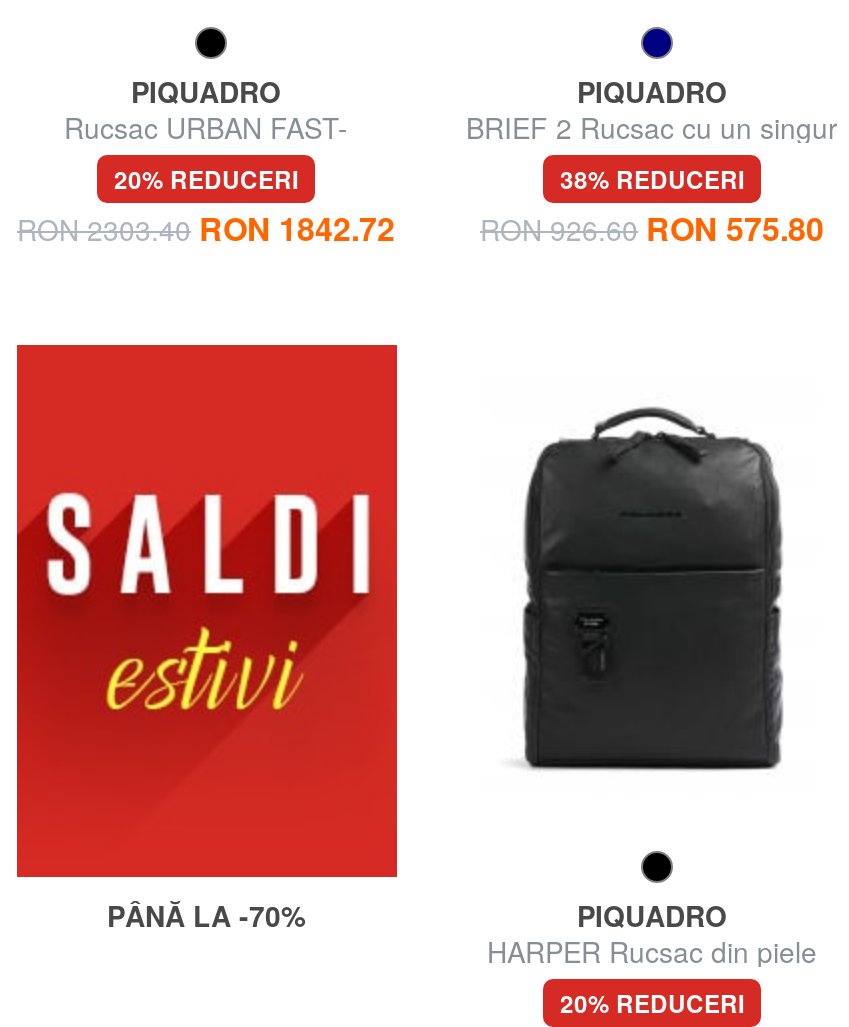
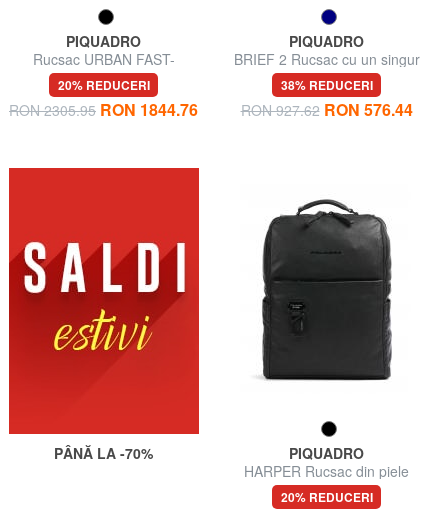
[17,204,395,250] RON 2303.40 RON 1842.72 -> [9,97,198,120] RON 2305.95 RON 1844.76
[480,204,824,250] RON 926.60 RON 575.80 -> [240,97,412,120] RON 927.62 RON 576.44

